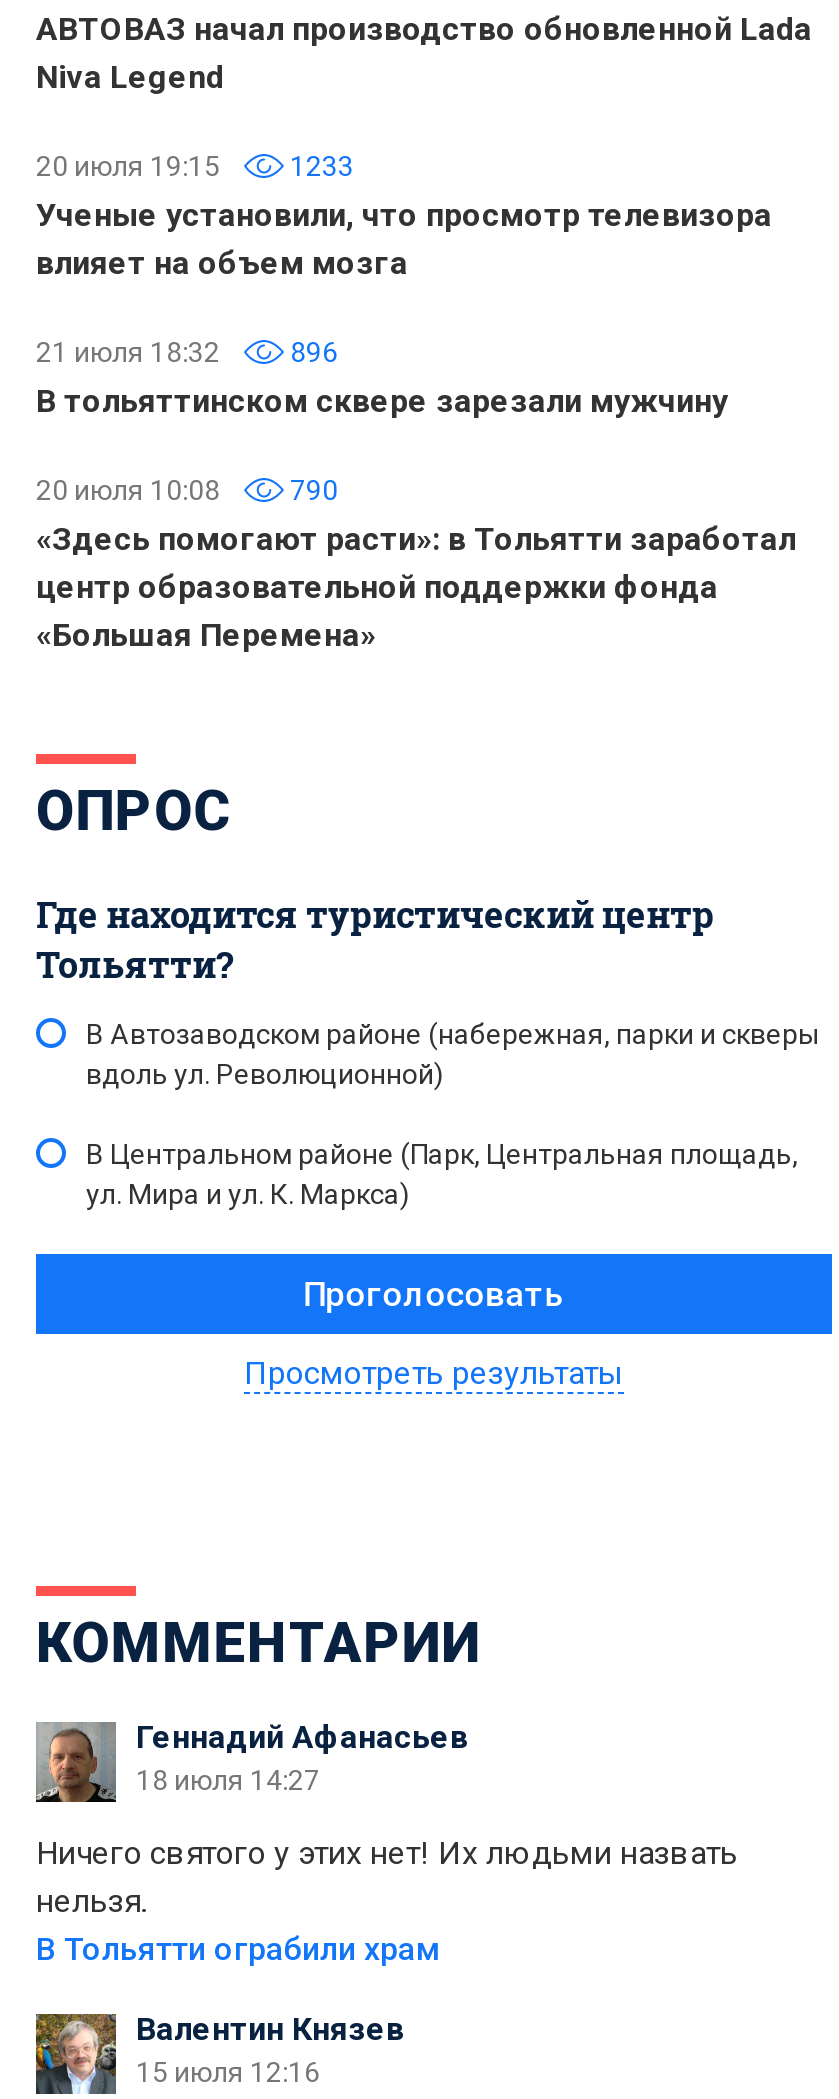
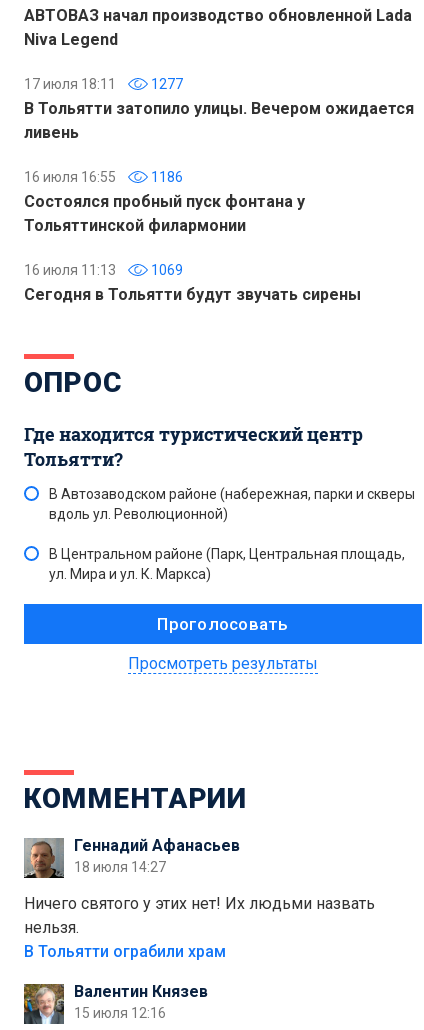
[36,149,772,281] 20 июля 19:15 | 1233 | Ученые установили, что просмотр телевизора | влияет на объем мозга -> [24,75,414,141] 17 июля 18:11 | 1277 | В Тольятти затопило улицы. Вечером ожидается | ливень
[36,335,728,419] 21 июля 18:32 | 896 | В тольяттинском сквере зарезали мужчину -> [24,168,305,234] 16 июля 16:55 | 1186 | Состоялся пробный пуск фонтана у | Тольяттинской филармонии
[36,473,796,653] 20 июля 10:08 | 790 | «Здесь помогают расти»: в Тольятти заработал | центр образовательной поддержки фонда | «Большая Перемена» -> [24,261,361,303] 16 июля 11:13 | 1069 | Сегодня в Тольятти будут звучать сирены

